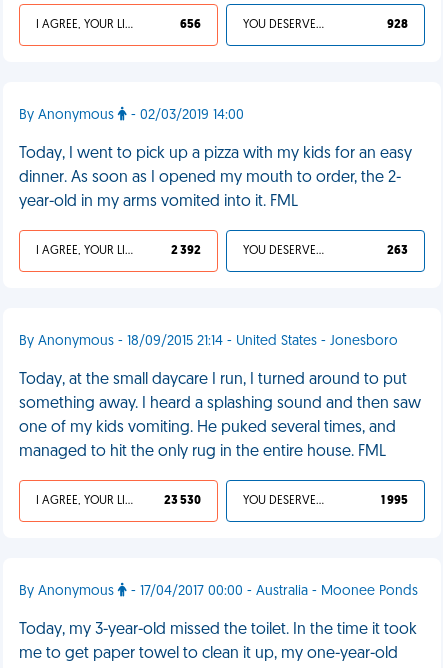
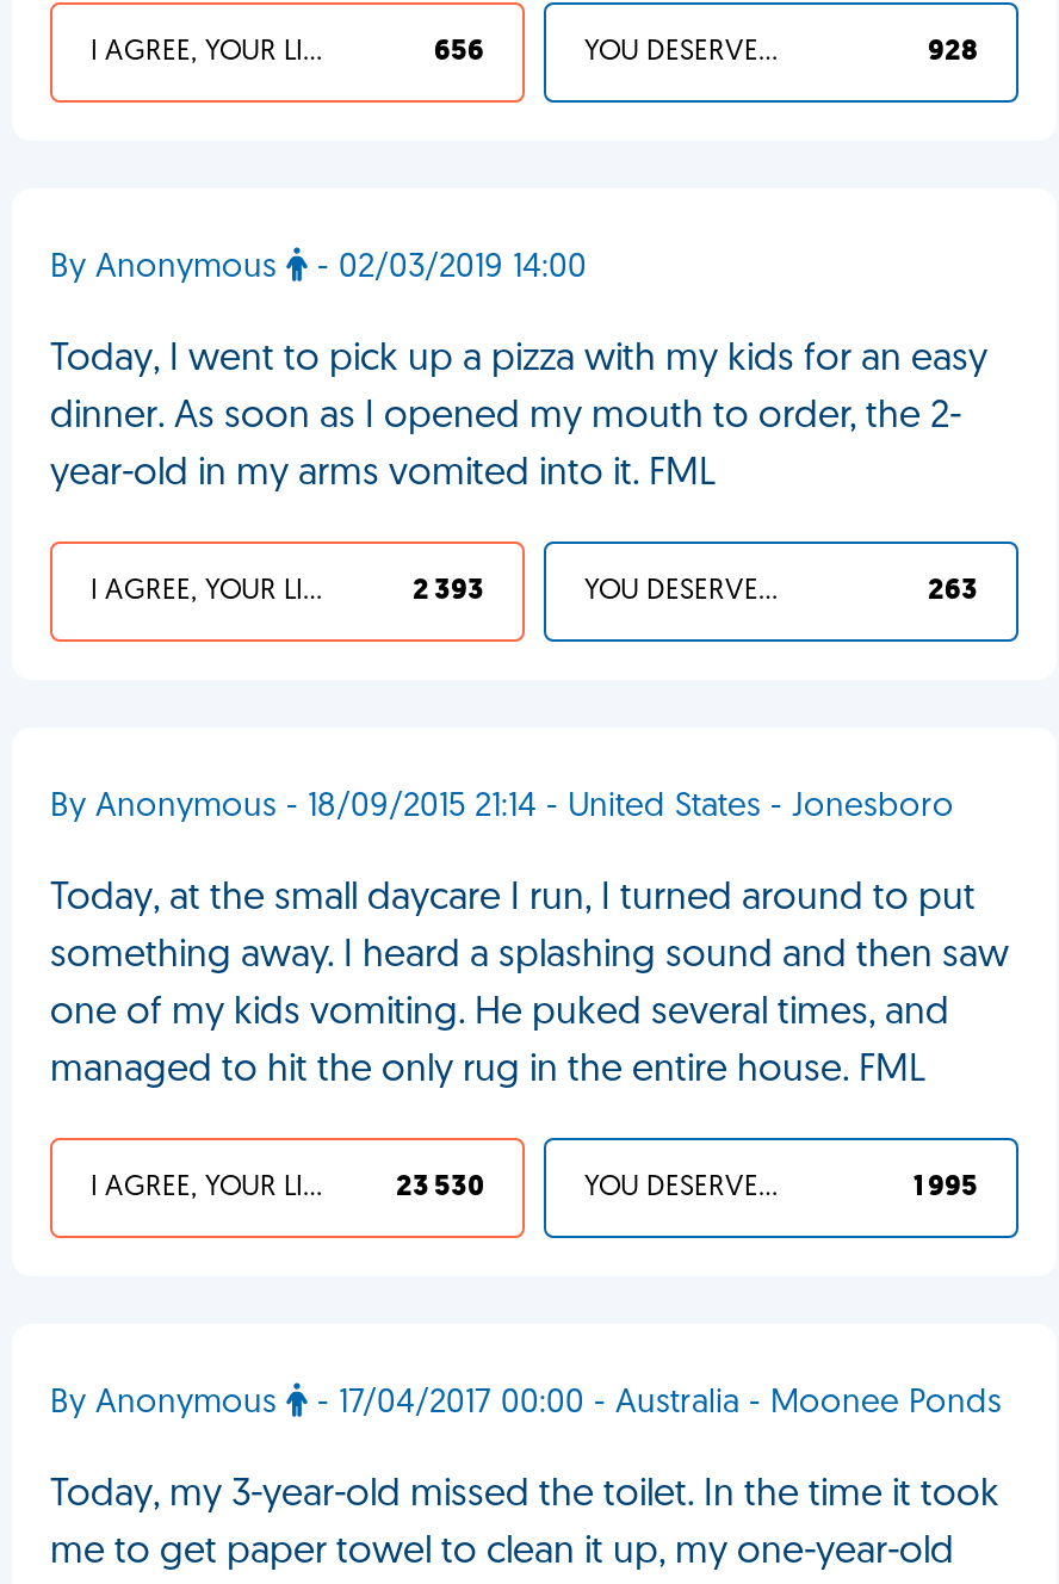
[171,245,201,257] 2 392 -> [413,577,484,606] 2 393

